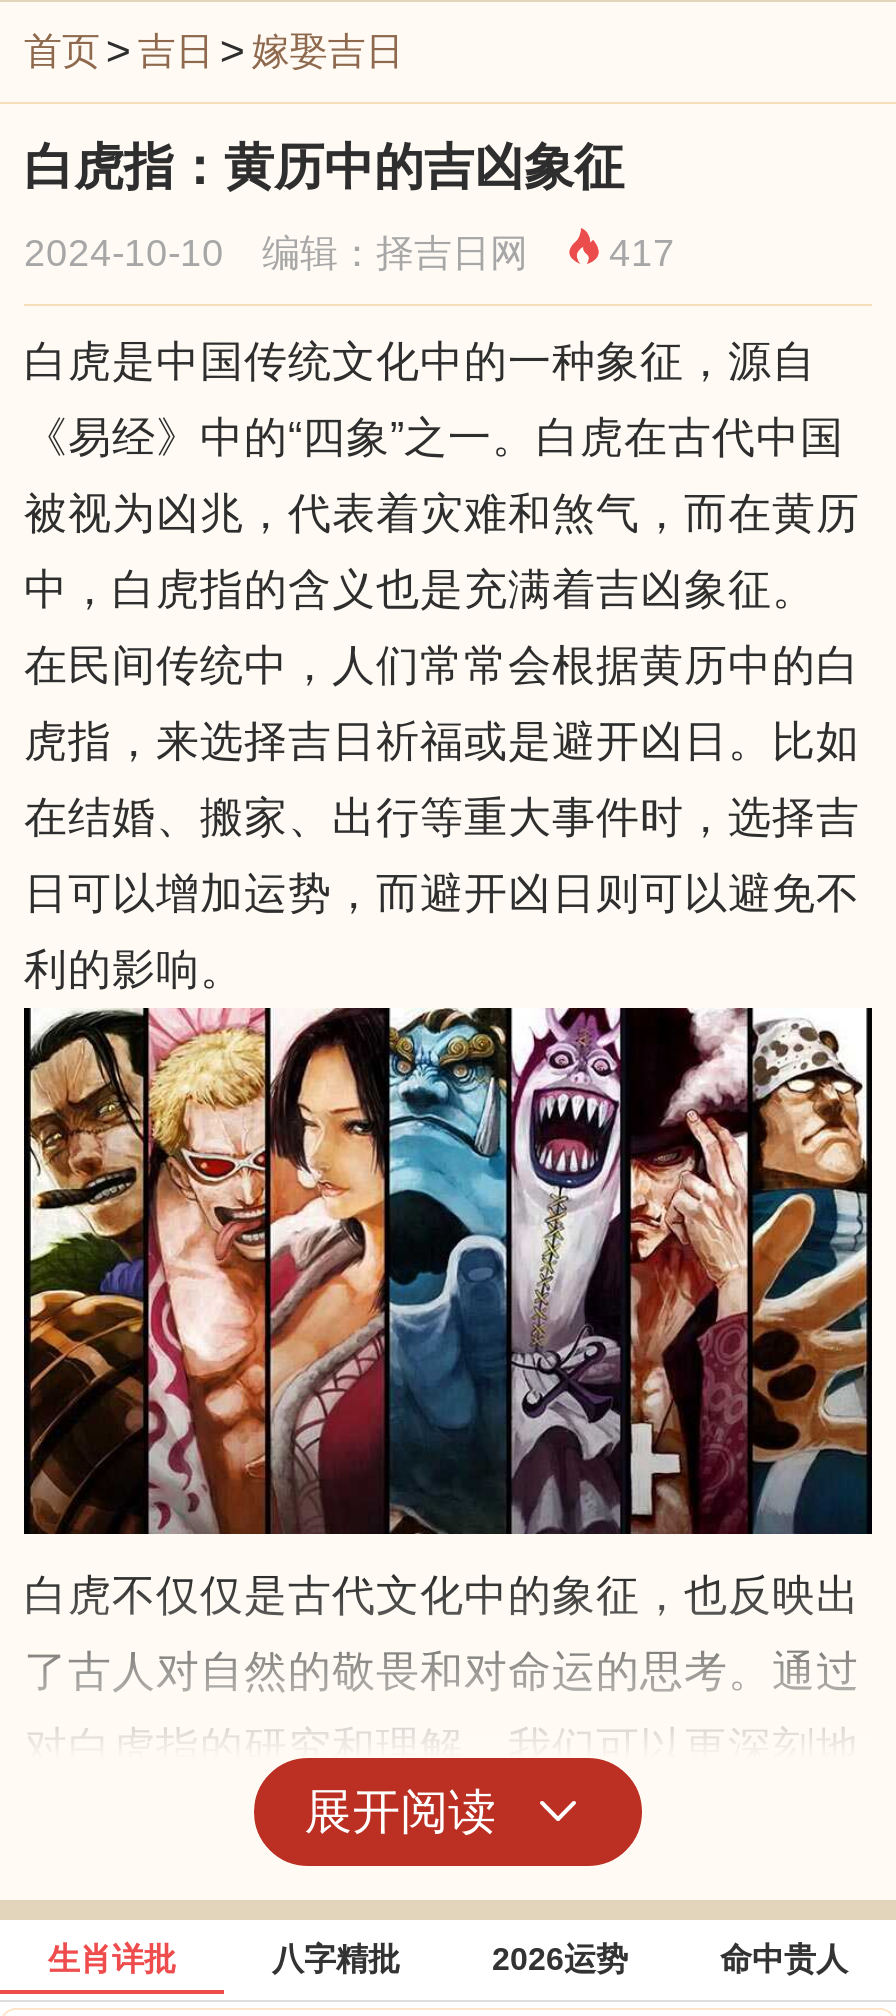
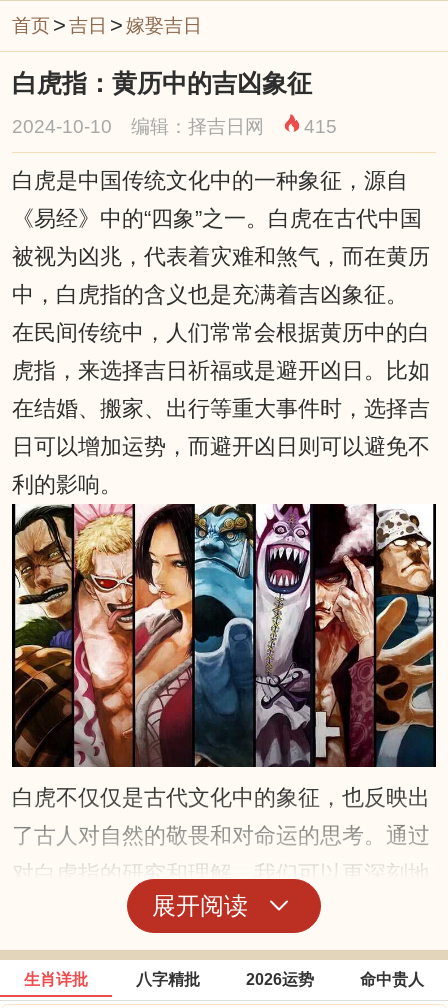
[24,232,675,274] 2024-10-10 编辑：择吉日网 417 -> [12,116,337,137] 2024-10-10 编辑：择吉日网 415

